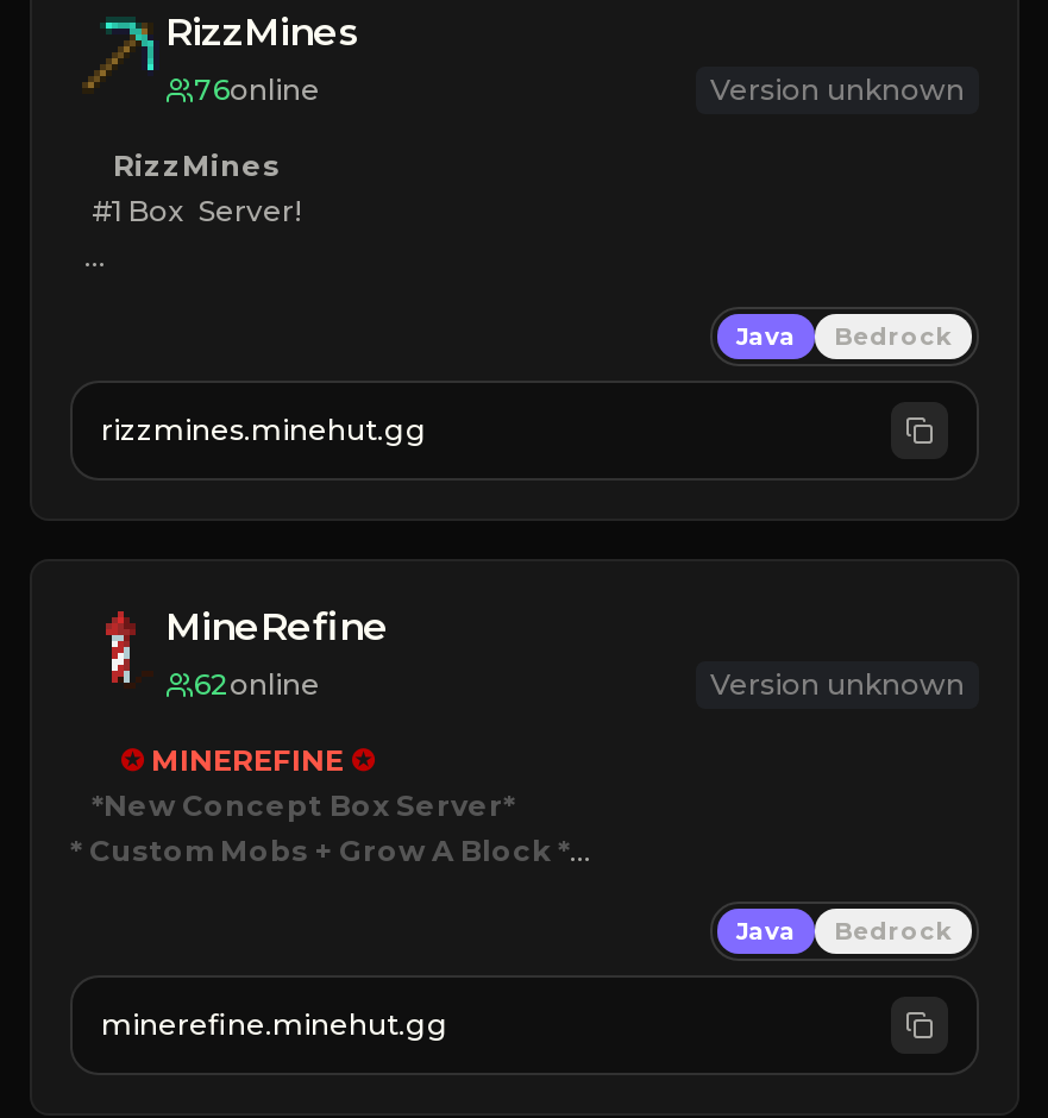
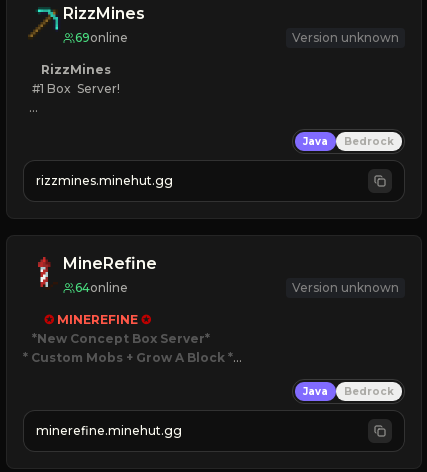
[194,71,320,107] 76online -> [75,30,128,45] 69online
[194,666,320,702] 62online -> [75,280,128,295] 64online

